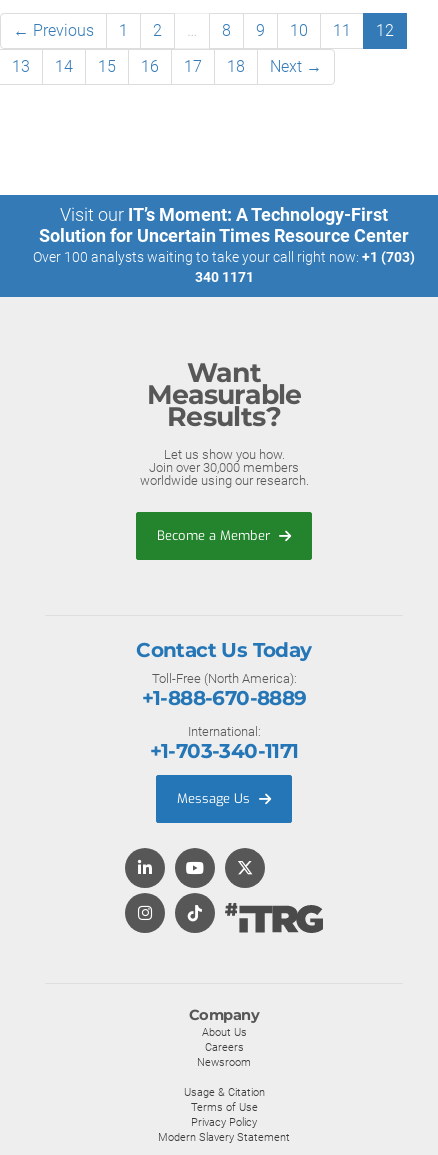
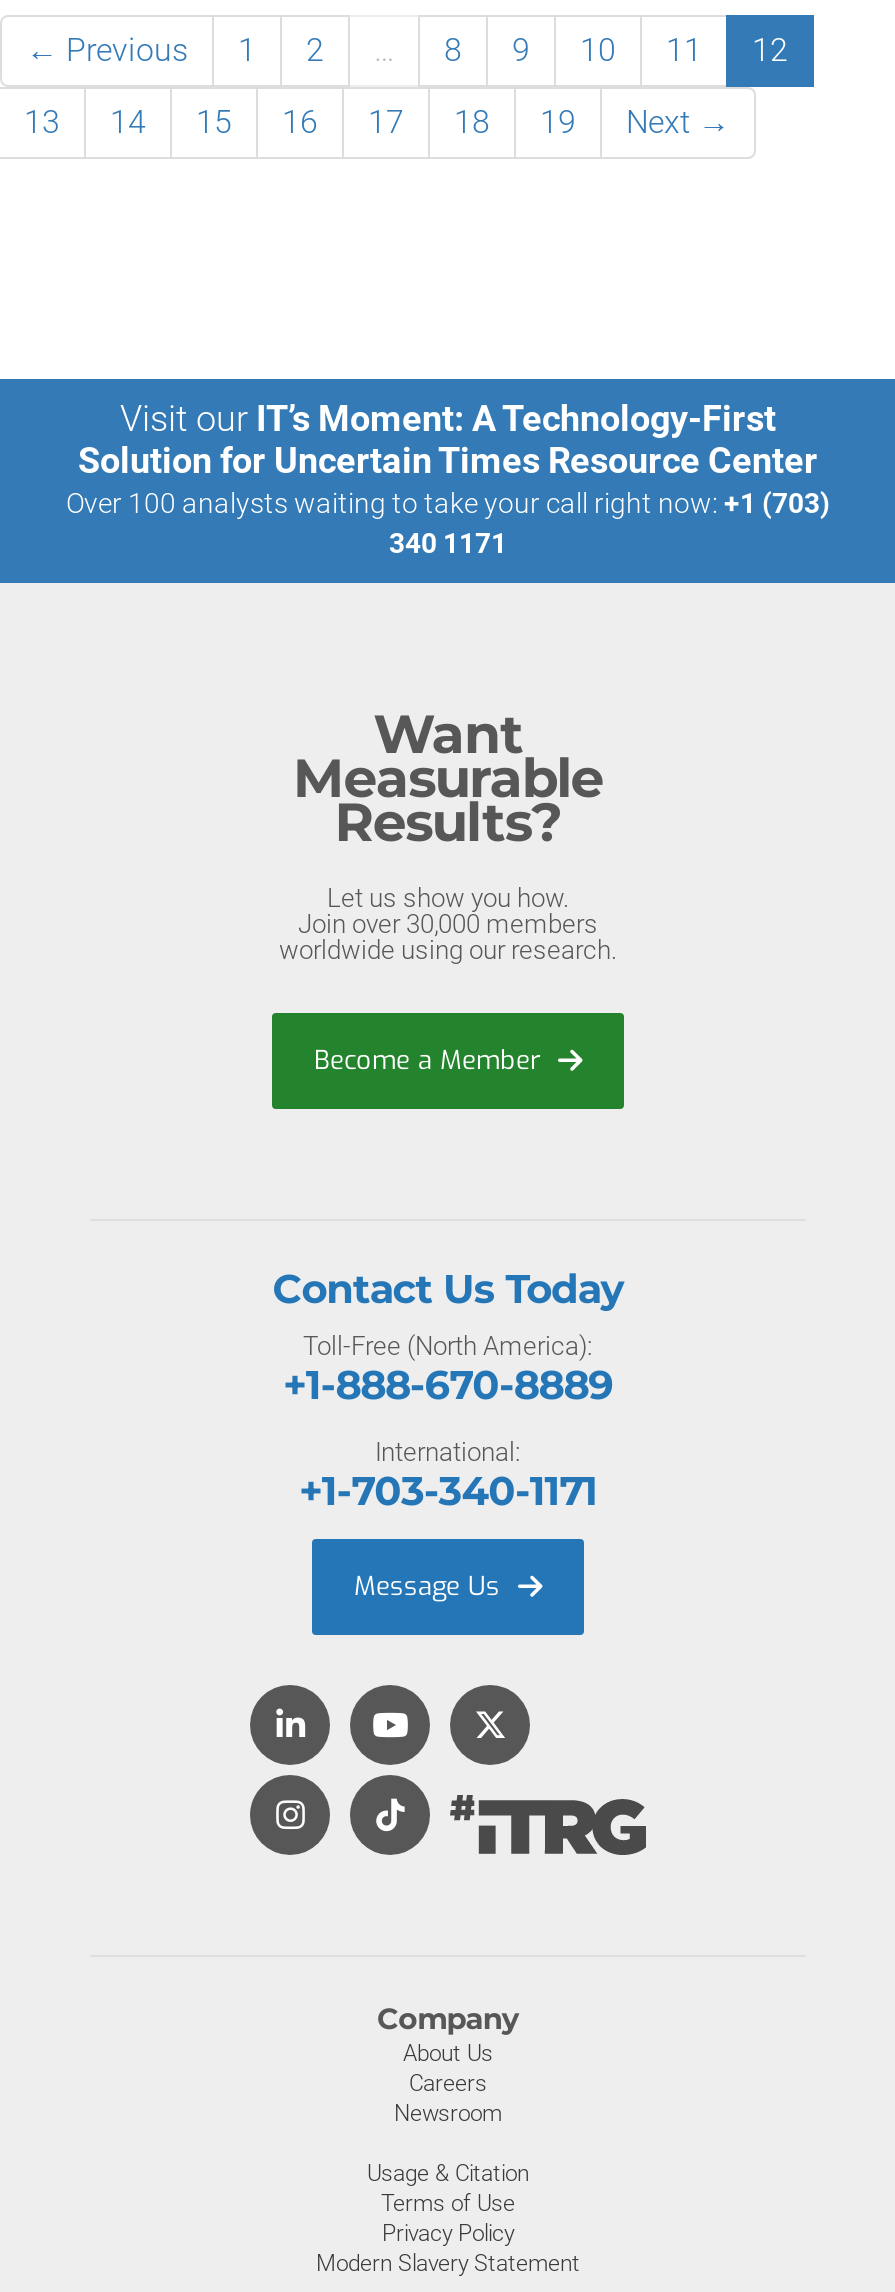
none -> [540,103,576,141] 19

